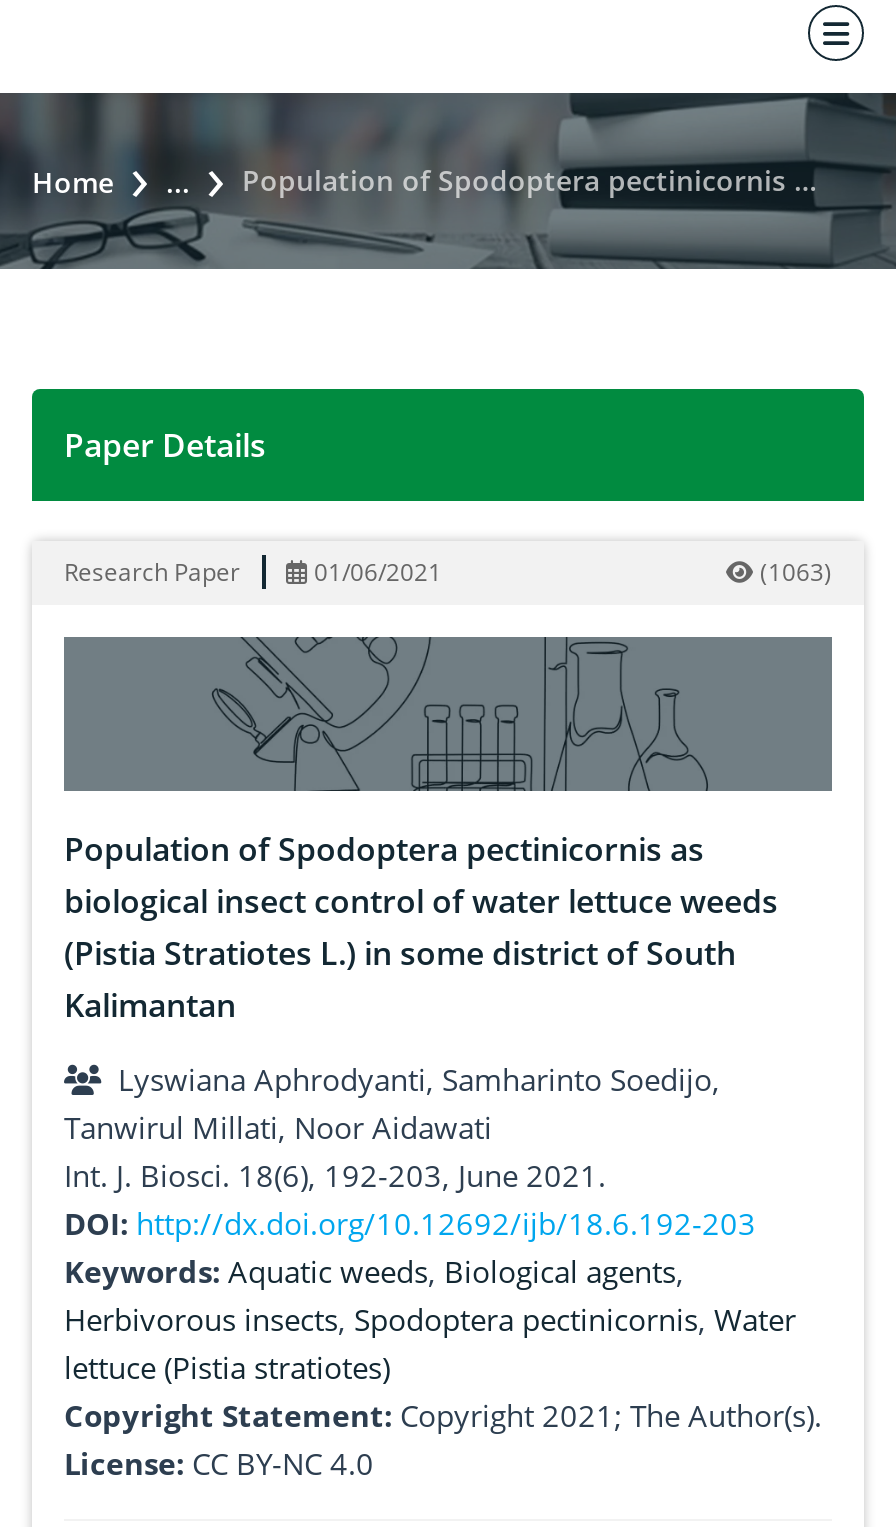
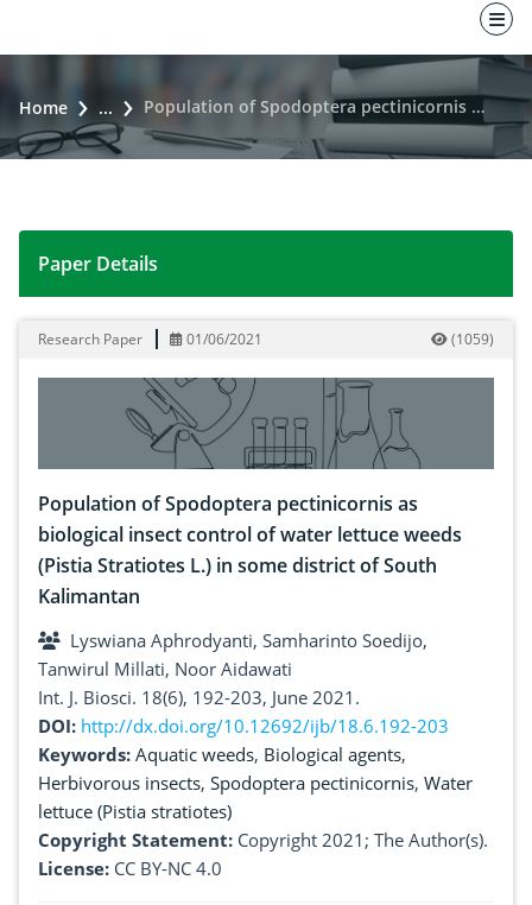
[760,555,832,589] (1063) -> [451,329,494,349] (1059)

